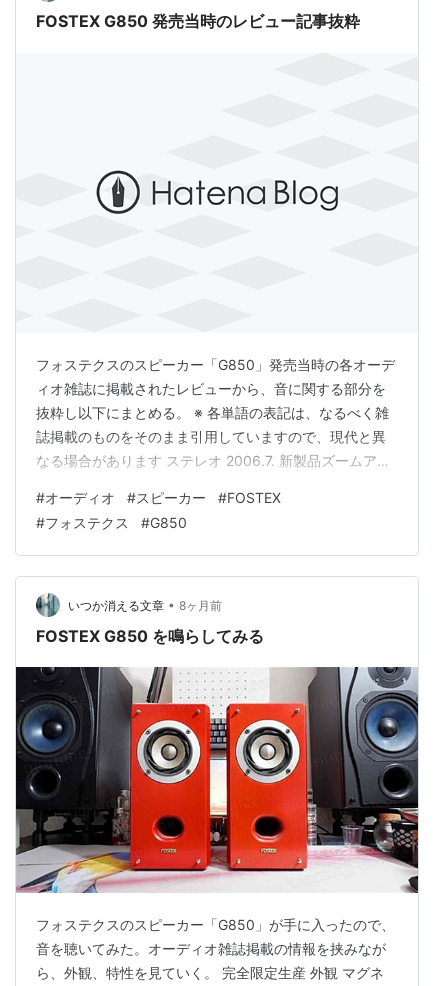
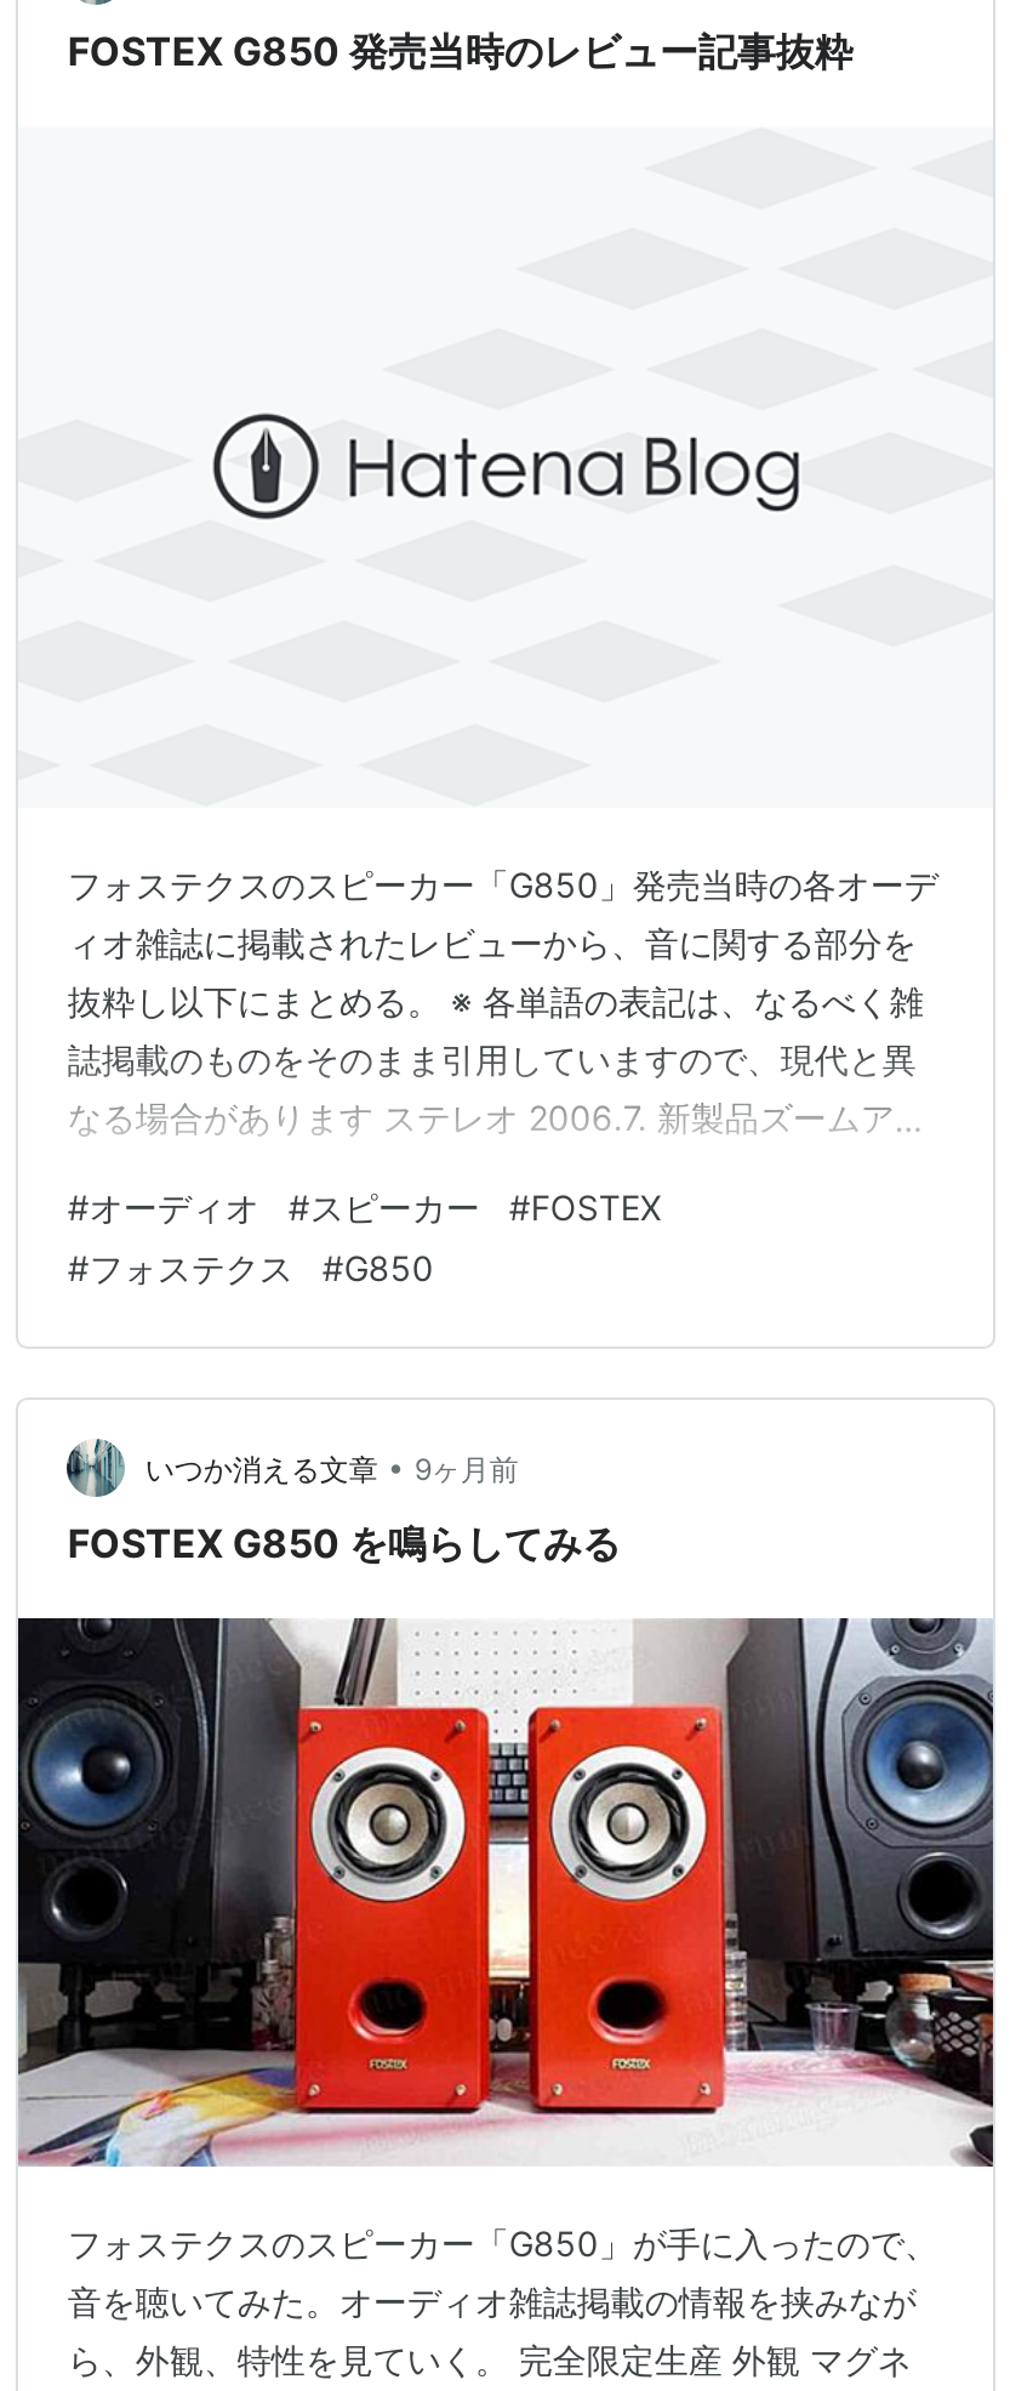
[68,597,222,613] いつか消える文章 • 8ヶ月前 -> [145,1448,519,1486] いつか消える文章 • 9ヶ月前

